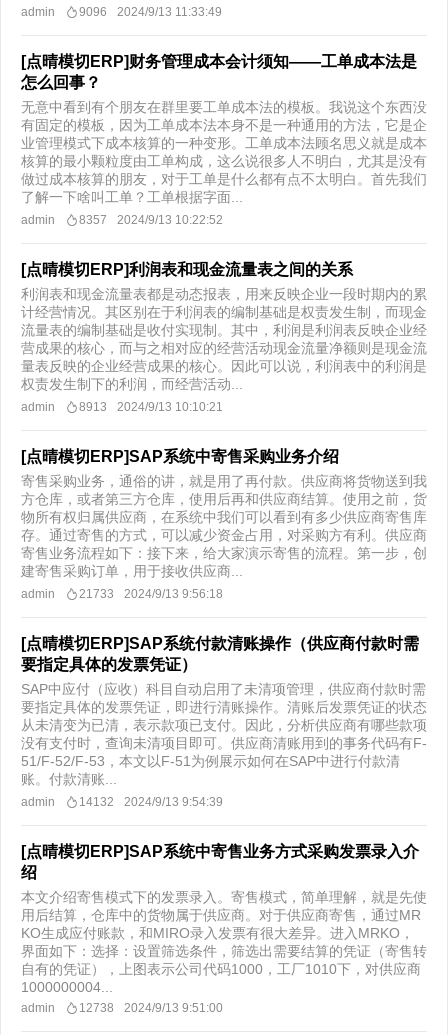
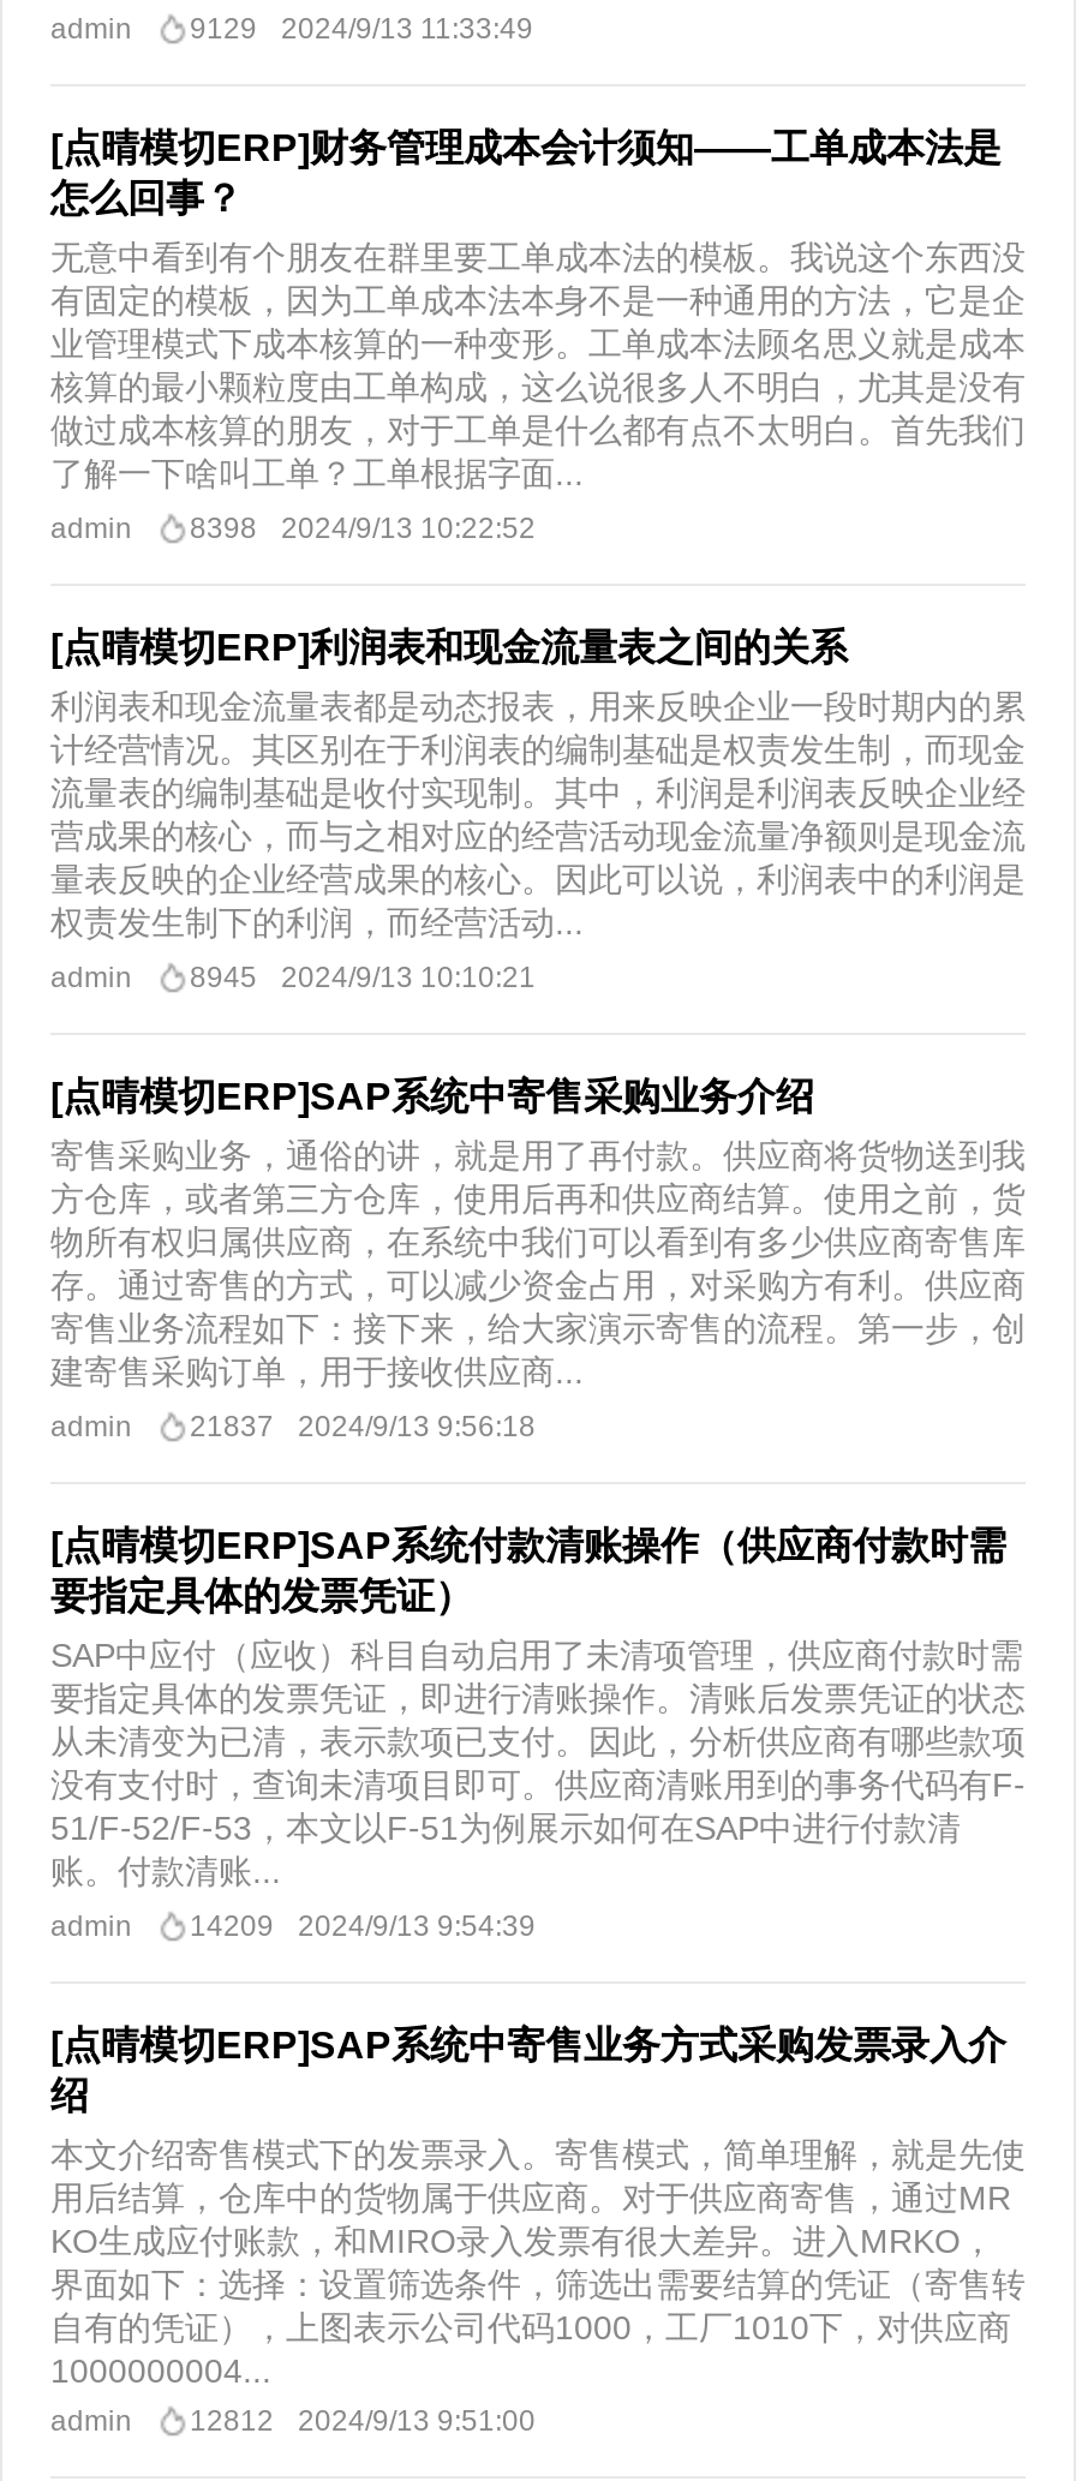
[21,5,222,19] admin 9096 2024/9/13 11:33:49 -> [50,12,533,46] admin 9129 2024/9/13 11:33:49
[21,213,223,227] admin 8357 2024/9/13 10:22:52 -> [50,512,536,545] admin 8398 2024/9/13 10:22:52
[21,400,223,414] admin 8913 2024/9/13 10:10:21 -> [50,961,536,994] admin 8945 2024/9/13 10:10:21
[21,587,223,601] admin 21733 2024/9/13 9:56:18 -> [50,1410,536,1443] admin 21837 2024/9/13 9:56:18
[21,795,223,809] admin 14132 2024/9/13 9:54:39 -> [50,1909,536,1943] admin 14209 2024/9/13 9:54:39
[21,1001,223,1015] admin 12738 2024/9/13 9:51:00 -> [50,2404,536,2438] admin 12812 2024/9/13 9:51:00

